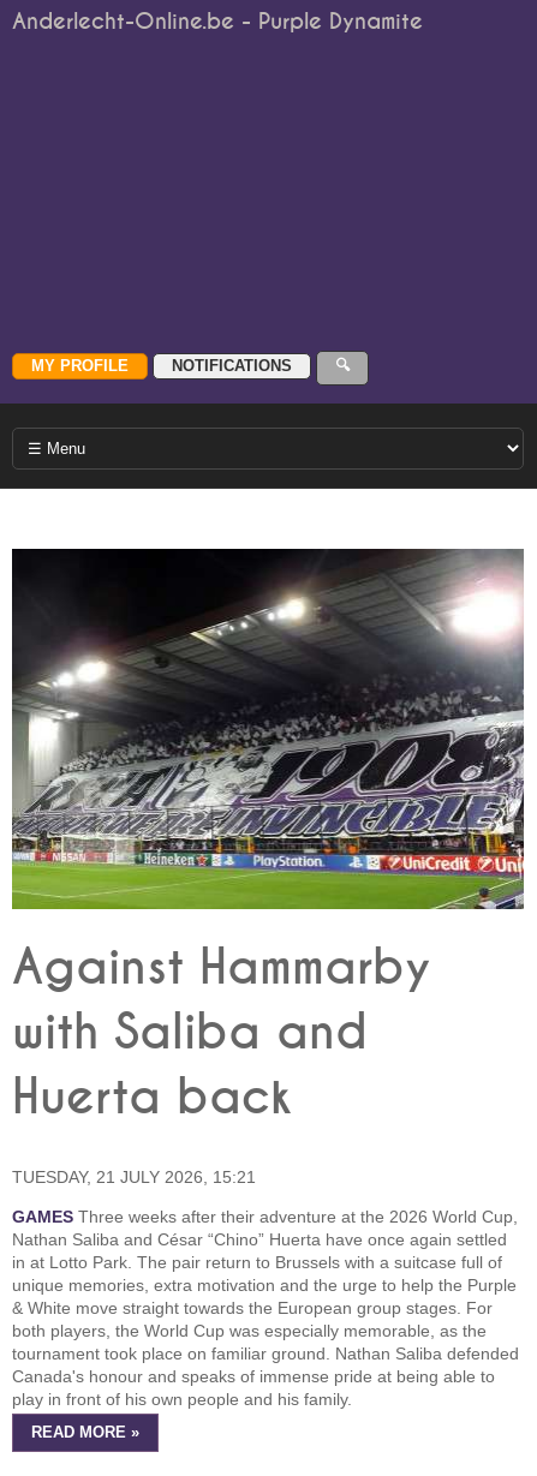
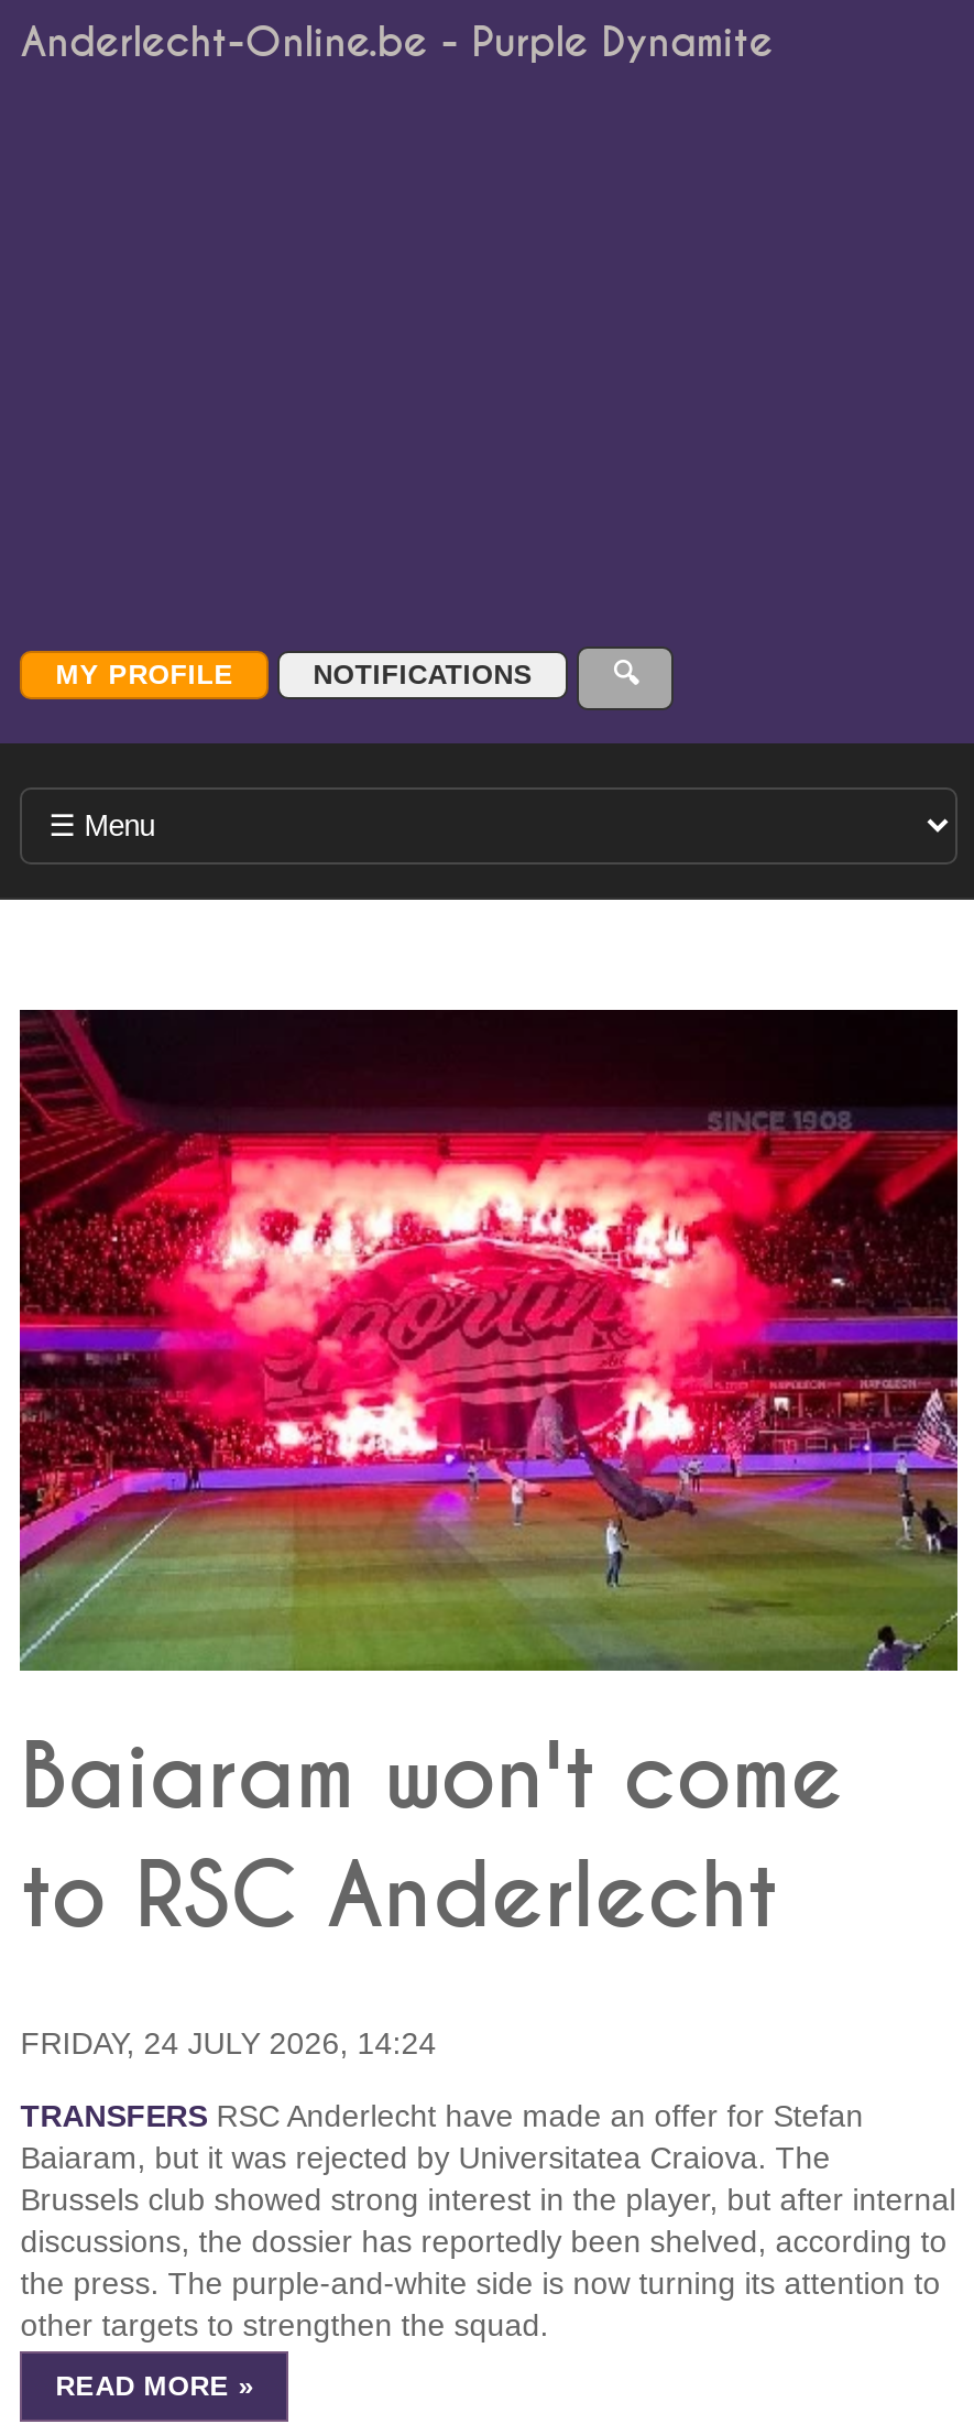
[11,548,525,1121] [image] | Against Hammarby | with Saliba and | Huerta back -> [18,1008,960,1941] [image] | Baiaram won't come | to RSC Anderlecht
[12,1167,256,1186] TUESDAY, 21 JULY 2026, 15:21 -> [20,2025,436,2060] FRIDAY, 24 JULY 2026, 14:24
[12,1207,519,1408] GAMES Three weeks after their adventure at the 2026 World Cup, | Nathan Saliba and César “Chino” Huerta have once again settled | in at Lotto Park. The pair return to Brussels with a suitcase full of | unique memories, extra motivation and the urge to help the Purple | & White move straight towards the European group stages. For | both players, the World Cup was especially memorable, as the | tournament took place on familiar ground. Nathan Saliba defended | Canada's honour and speaks of immense pride at being able to | play in front of his own people and his family. -> [20,2097,956,2342] TRANSFERS RSC Anderlecht have made an offer for Stefan | Baiaram, but it was rejected by Universitatea Craiova. The | Brussels club showed strong interest in the player, but after internal | discussions, the dossier has reportedly been shelved, according to | the press. The purple-and-white side is now turning its attention to | other targets to strengthen the squad.

